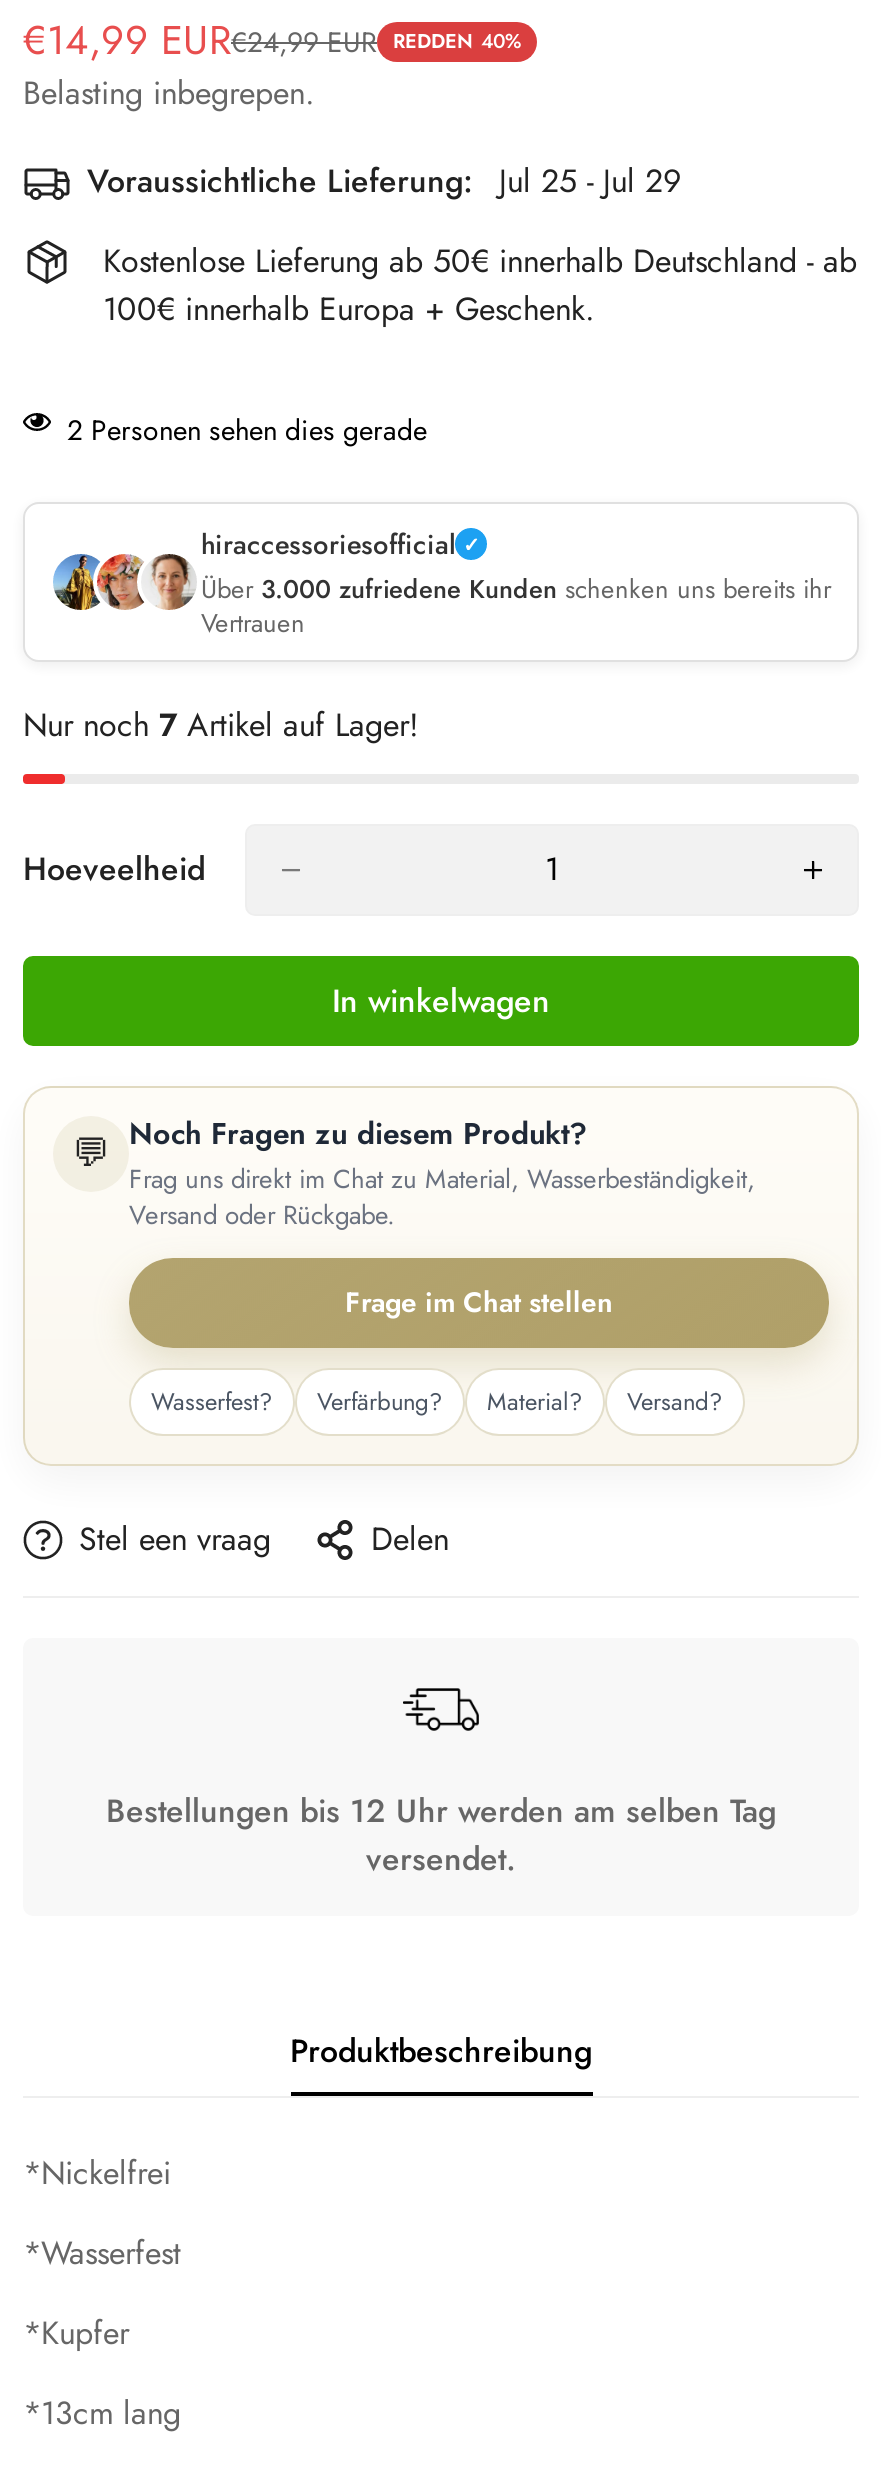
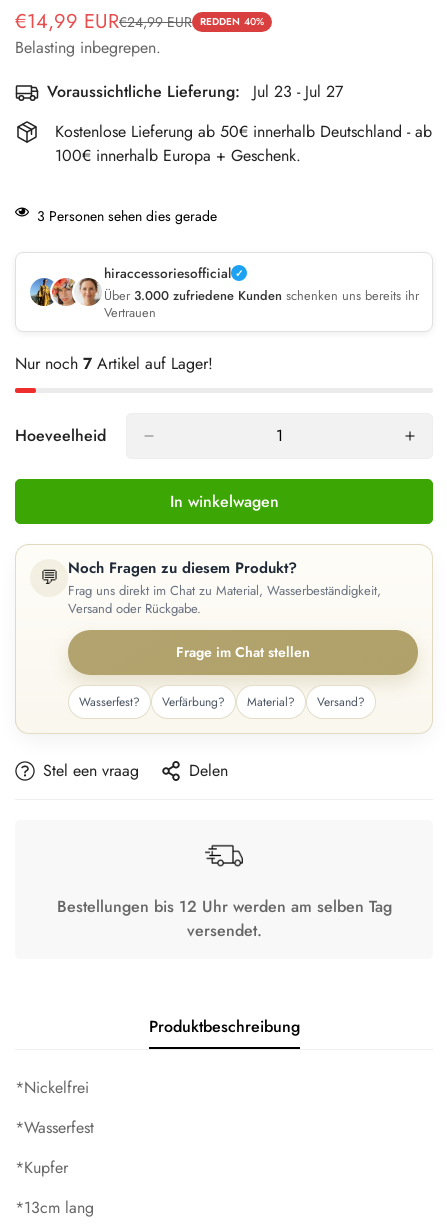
[87,158,681,204] Voraussichtliche Lieferung: Jul 25 - Jul 29 -> [47,80,343,103] Voraussichtliche Lieferung: Jul 23 - Jul 27
[67,410,427,450] 2 Personen sehen dies gerade -> [37,206,217,226] 3 Personen sehen dies gerade

